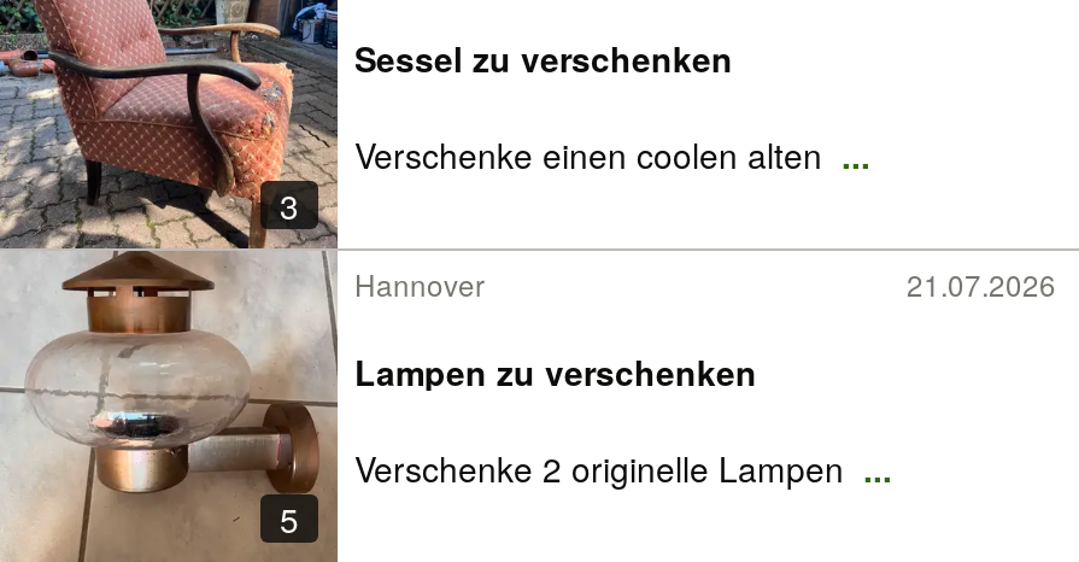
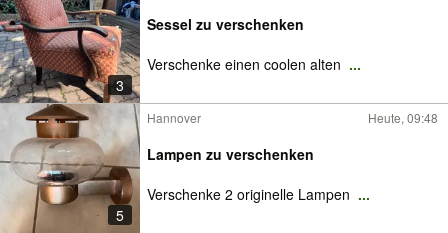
[907,263,1056,304] 21.07.2026 -> [368,109,438,126] Heute, 09:48

